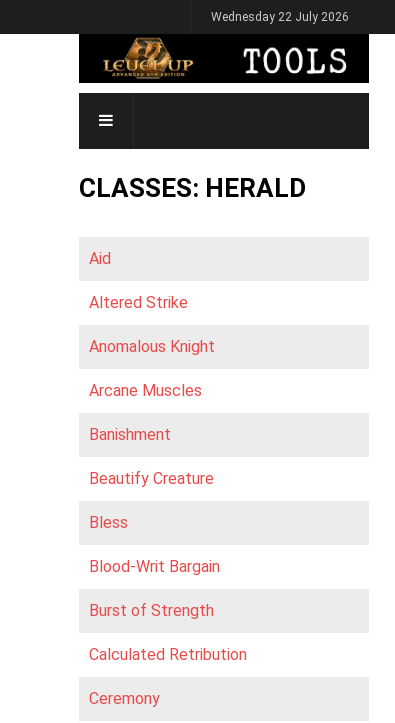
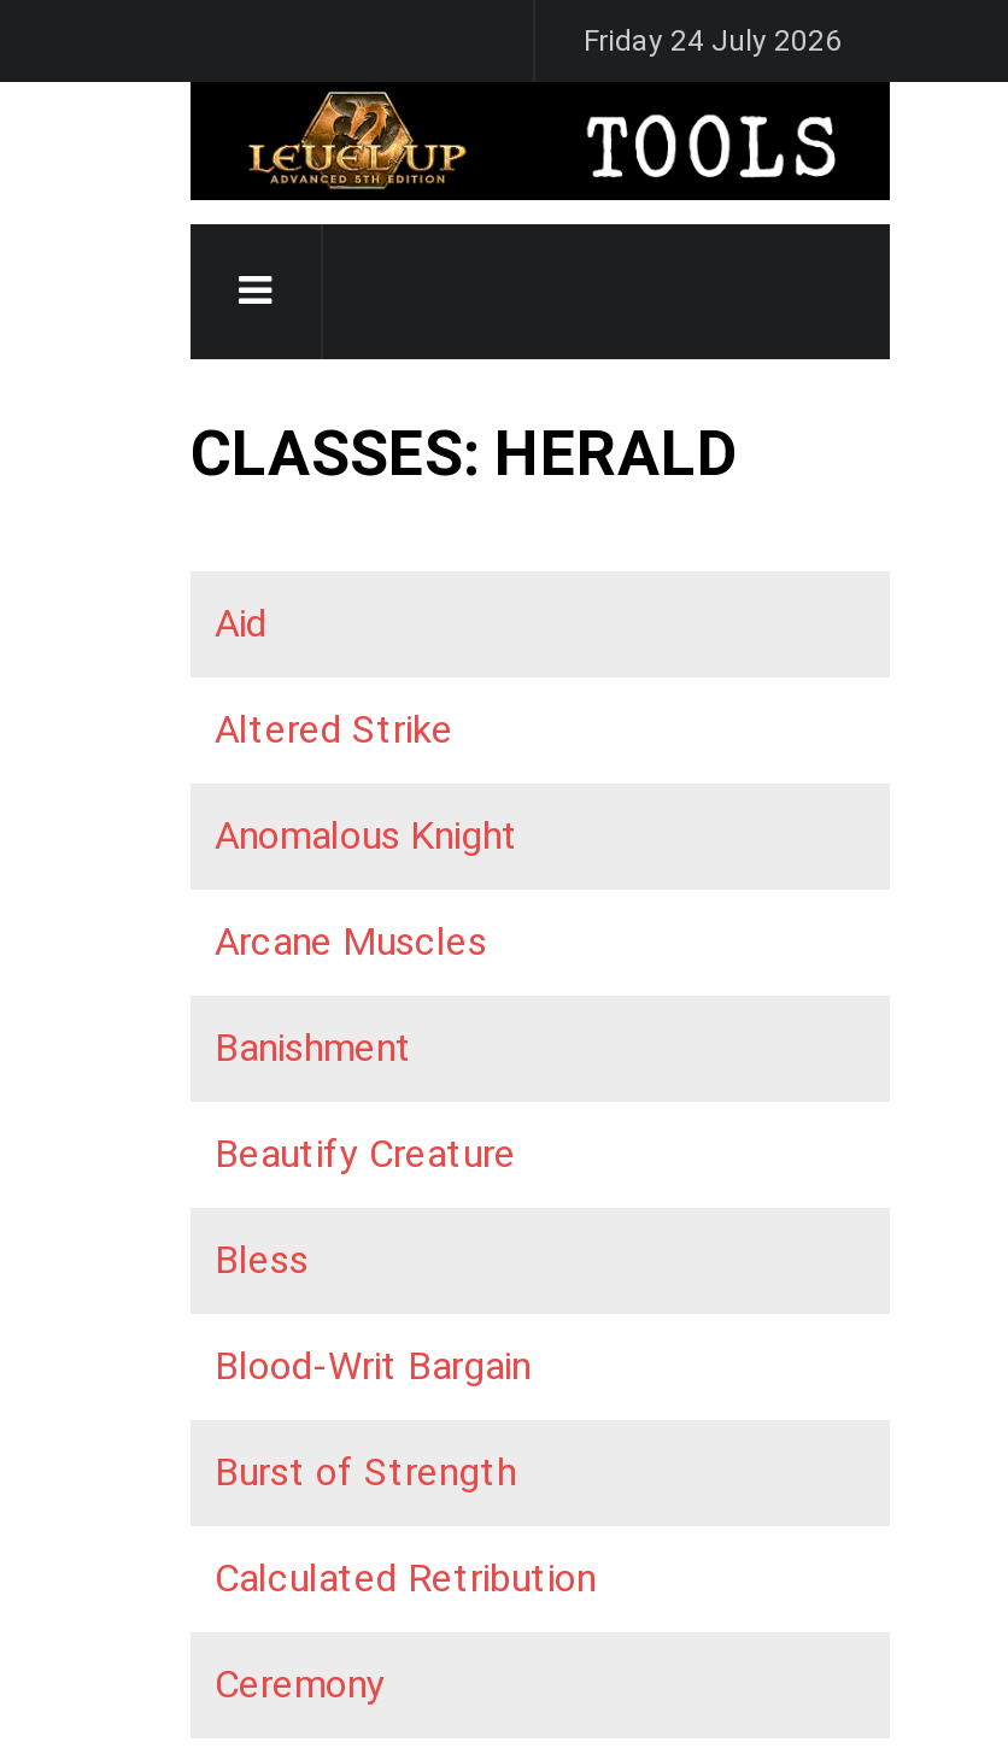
[211,10,349,24] Wednesday 22 July 2026 -> [584,24,842,58] Friday 24 July 2026

